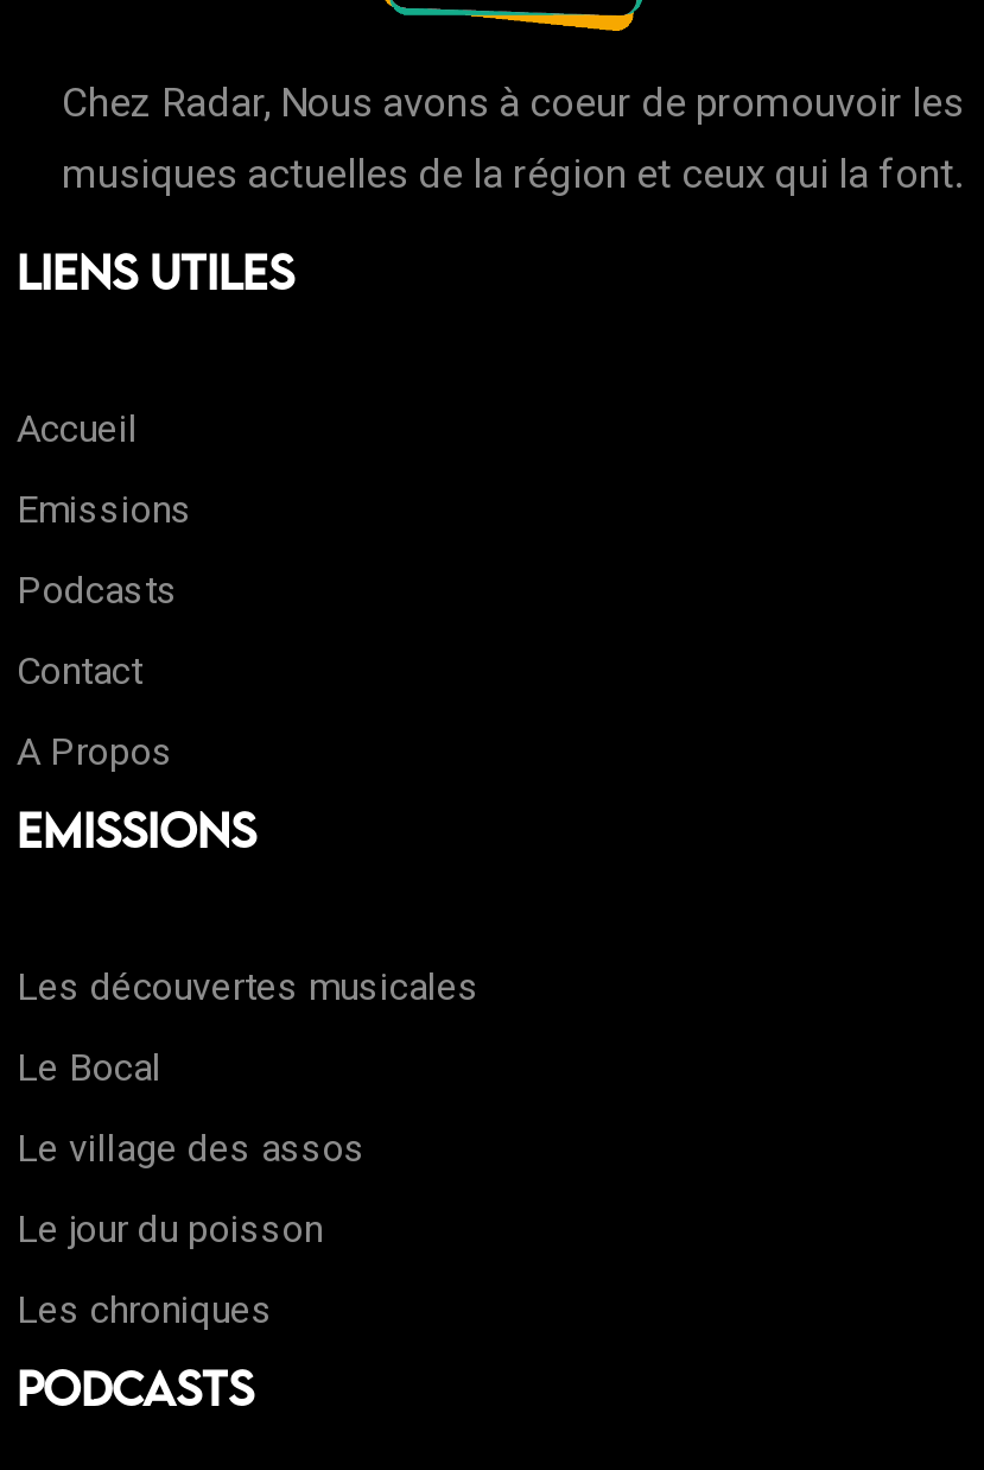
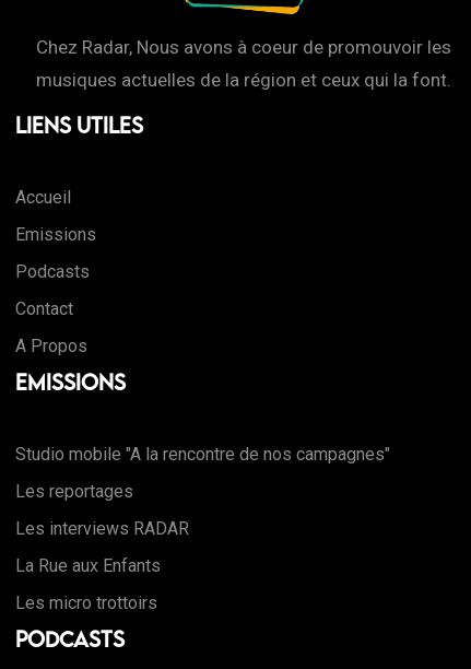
[17,965,480,1010] Les découvertes musicales -> [15,444,390,465] Studio mobile "A la rencontre de nos campagnes"
[17,1046,161,1091] Le Bocal -> [15,481,133,502] Les reportages
[17,1127,366,1172] Le village des assos -> [15,519,189,539] Les interviews RADAR
[17,1207,323,1252] Le jour du poisson -> [15,556,161,577] La Rue aux Enfants
[17,1288,273,1333] Les chroniques -> [15,593,157,614] Les micro trottoirs

